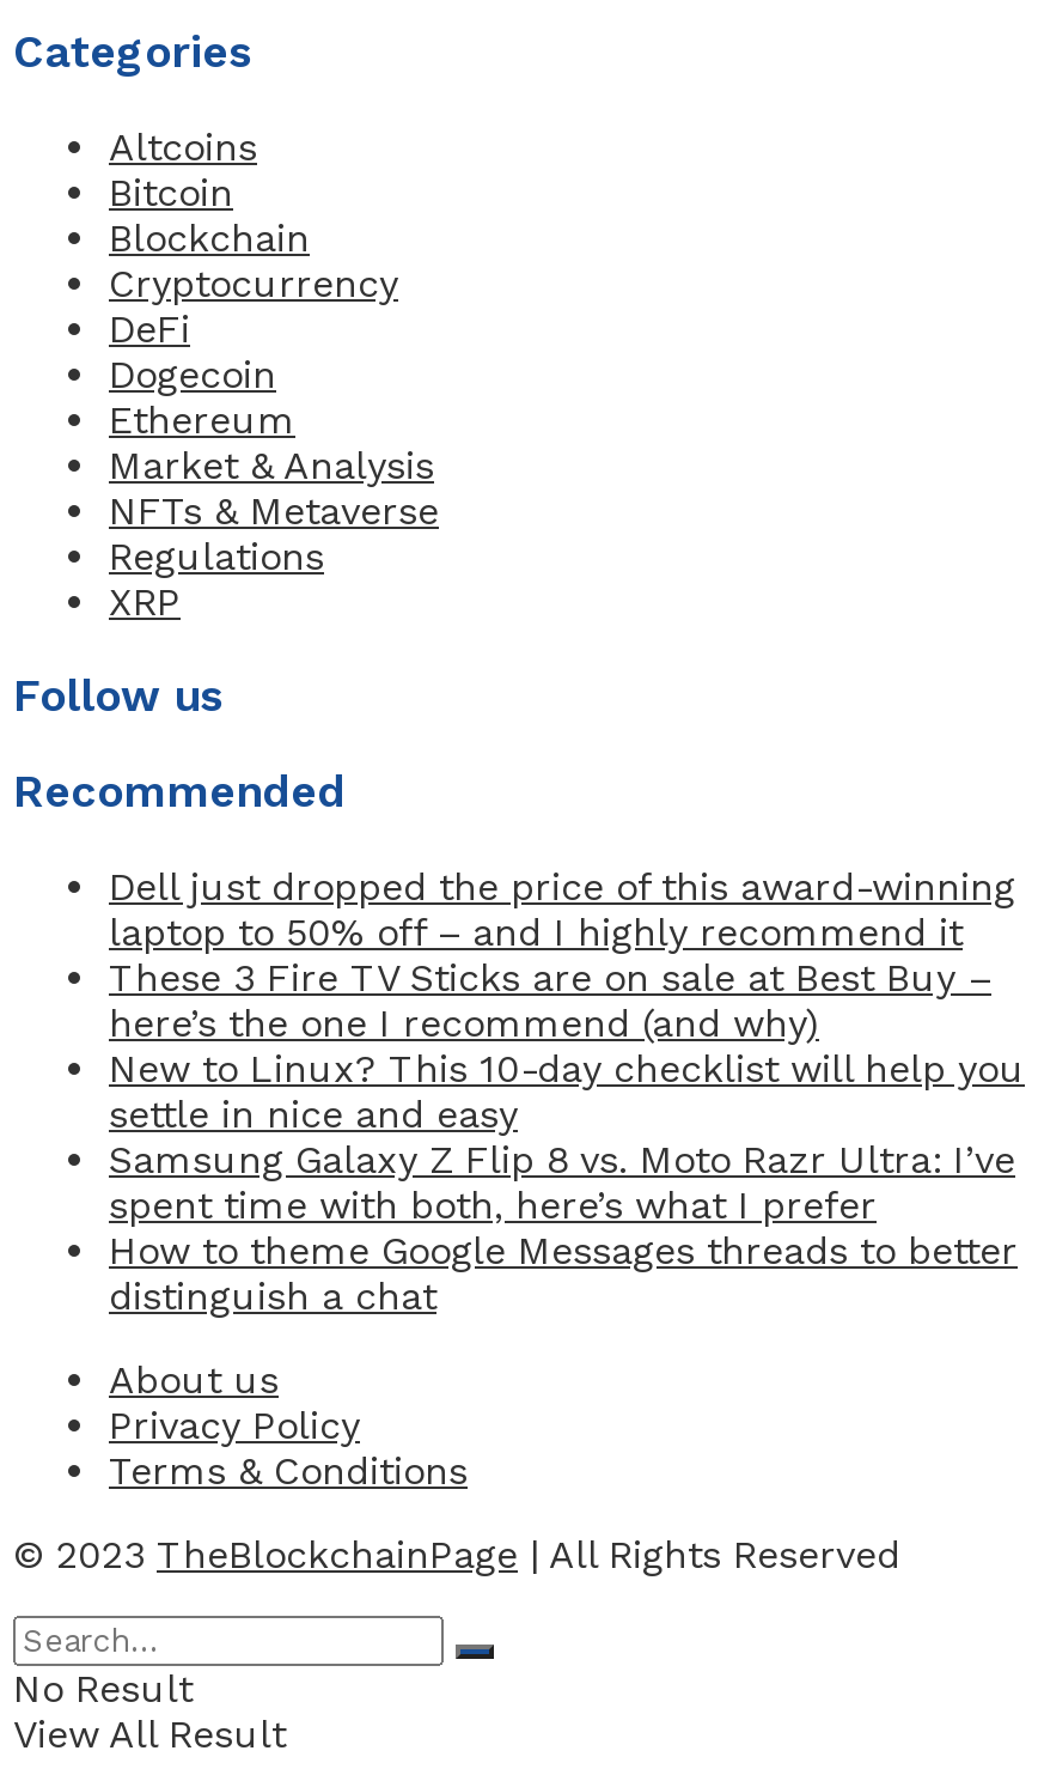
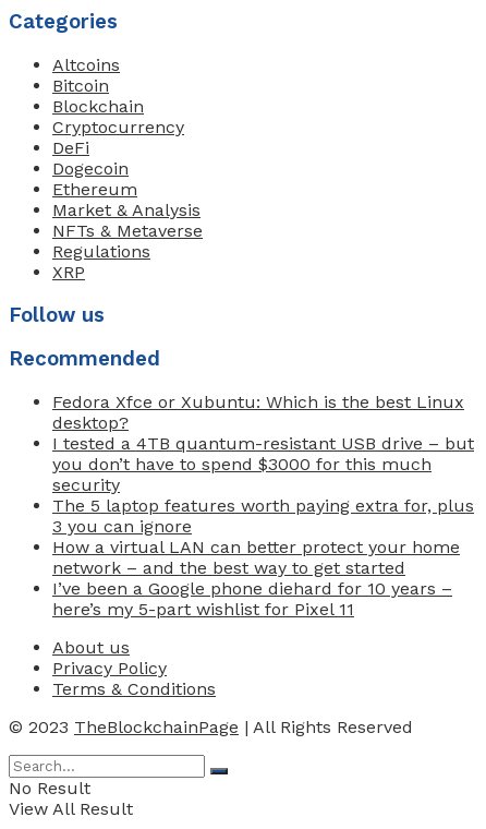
[109,865,1025,1319] Dell just dropped the price of this award-winning | laptop to 50% off – and I highly recommend it | These 3 Fire TV Sticks are on sale at Best Buy – | here’s the one I recommend (and why) | New to Linux? This 10-day checklist will help you | settle in nice and easy | Samsung Galaxy Z Flip 8 vs. Moto Razr Ultra: I’ve | spent time with both, here’s what I prefer | How to theme Google Messages threads to better | distinguish a chat -> [52,392,474,620] Fedora Xfce or Xubuntu: Which is the best Linux | desktop? | I tested a 4TB quantum-resistant USB drive – but | you don’t have to spend $3000 for this much | security | The 5 laptop features worth paying extra for, plus | 3 you can ignore | How a virtual LAN can better protect your home | network – and the best way to get started | I’ve been a Google phone diehard for 10 years – | here’s my 5-part wishlist for Pixel 11

